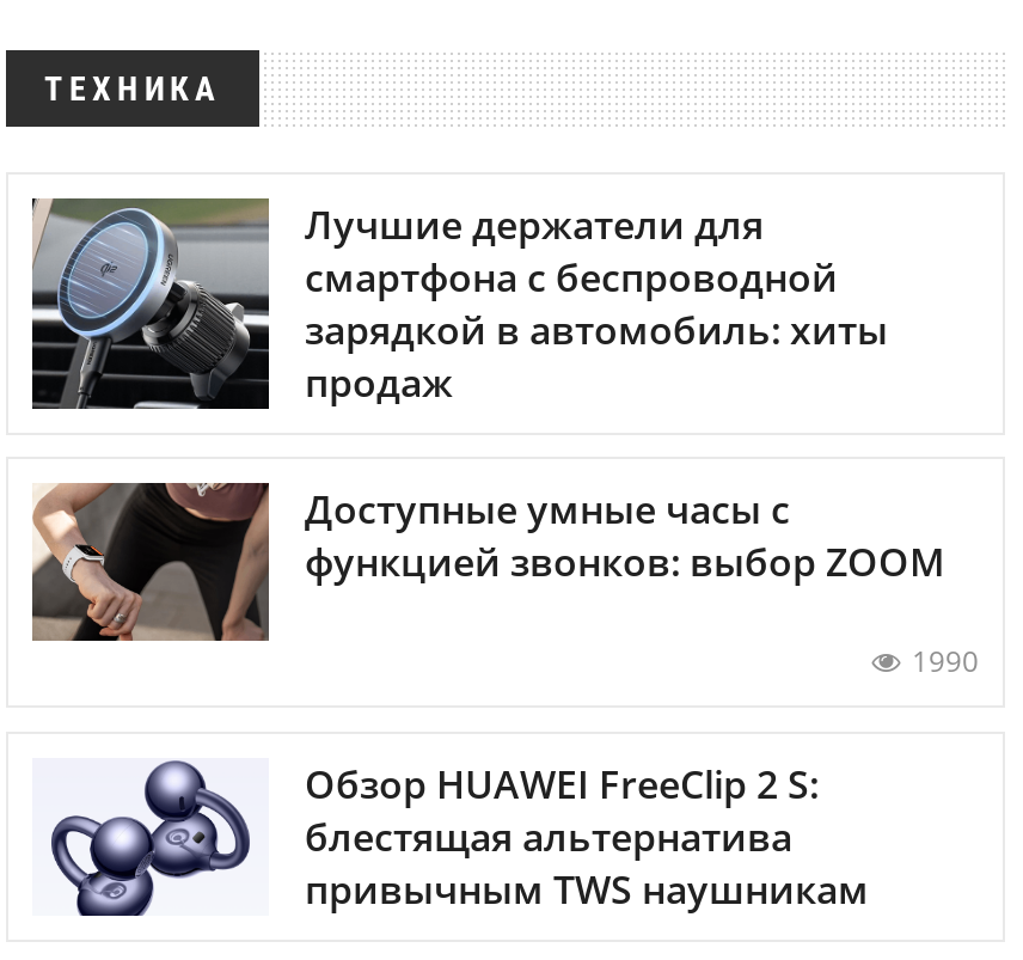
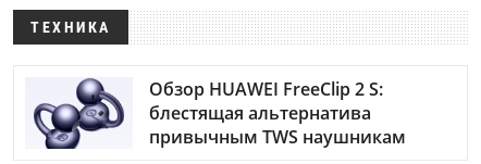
[30,196,979,682] [image] | Лучшие держатели для | смартфона с беспроводной | зарядкой в автомобиль: хиты | продаж | Доступные умные часы с | функцией звонков: выбор ZOOM | 1990 -> none
[30,481,271,643] [image] -> none

